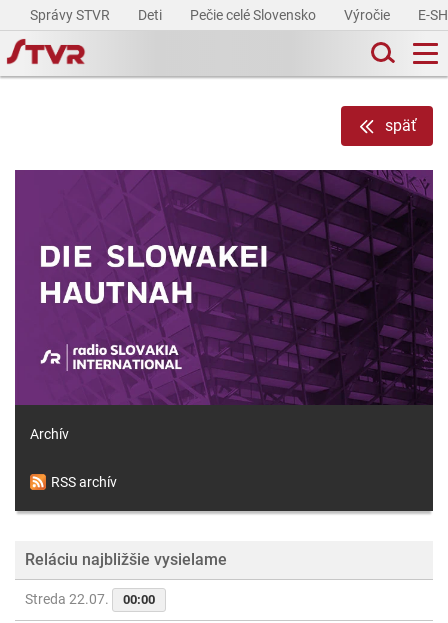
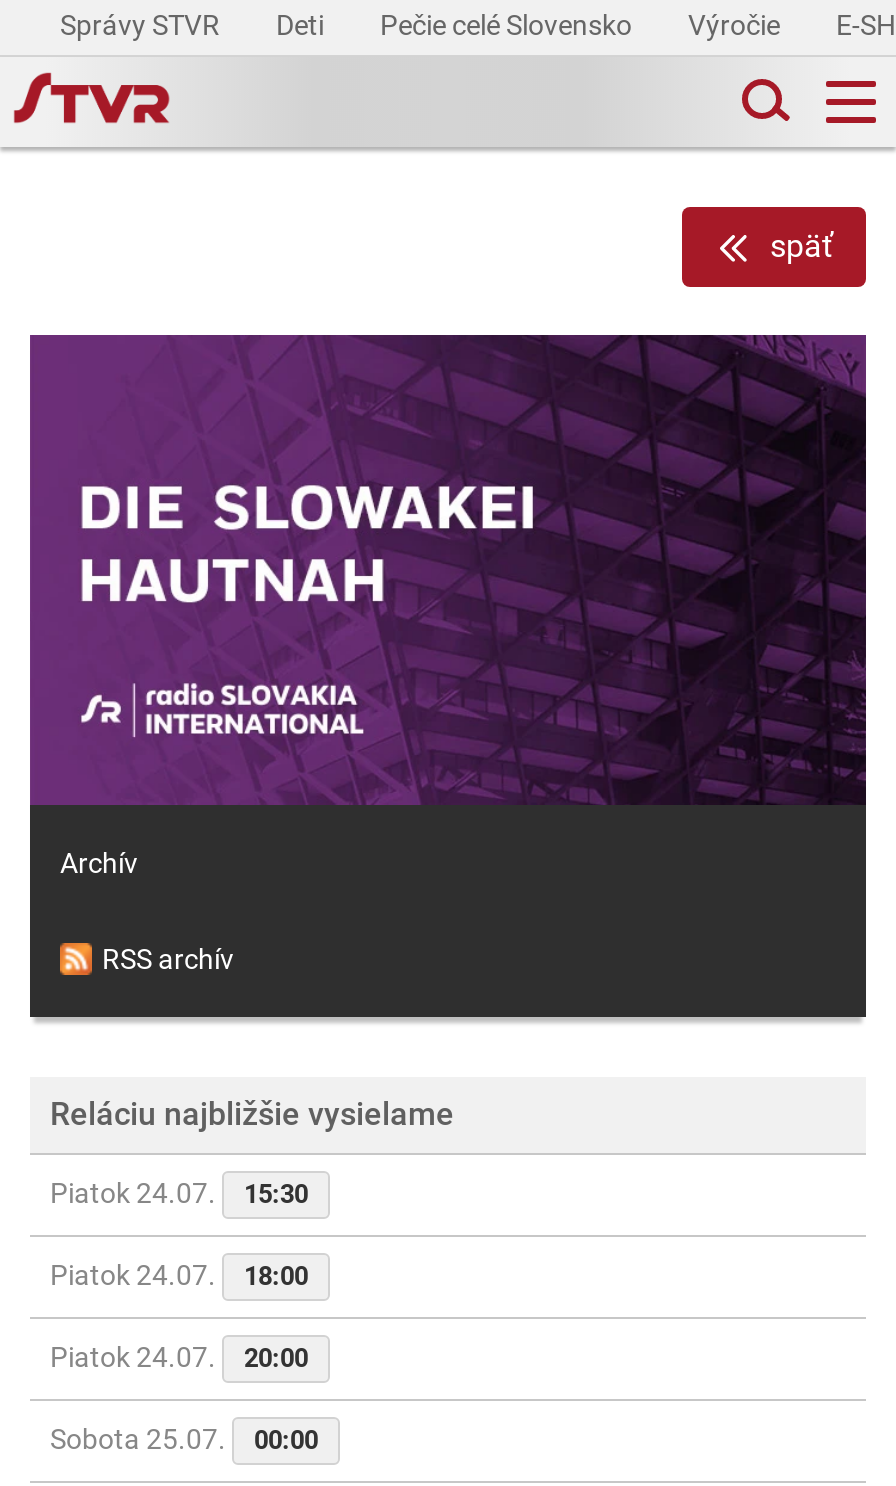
[25,591,112,607] Streda 22.07. -> [50,1178,308,1456] Piatok 24.07. | 15:30 | Piatok 24.07. | 18:00 | Piatok 24.07. | 20:00 | Sobota 25.07.

